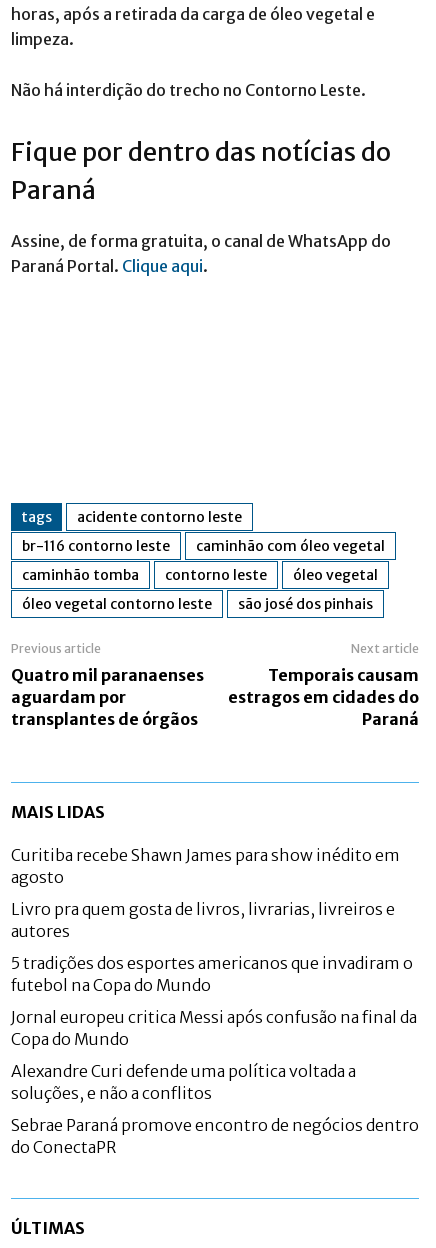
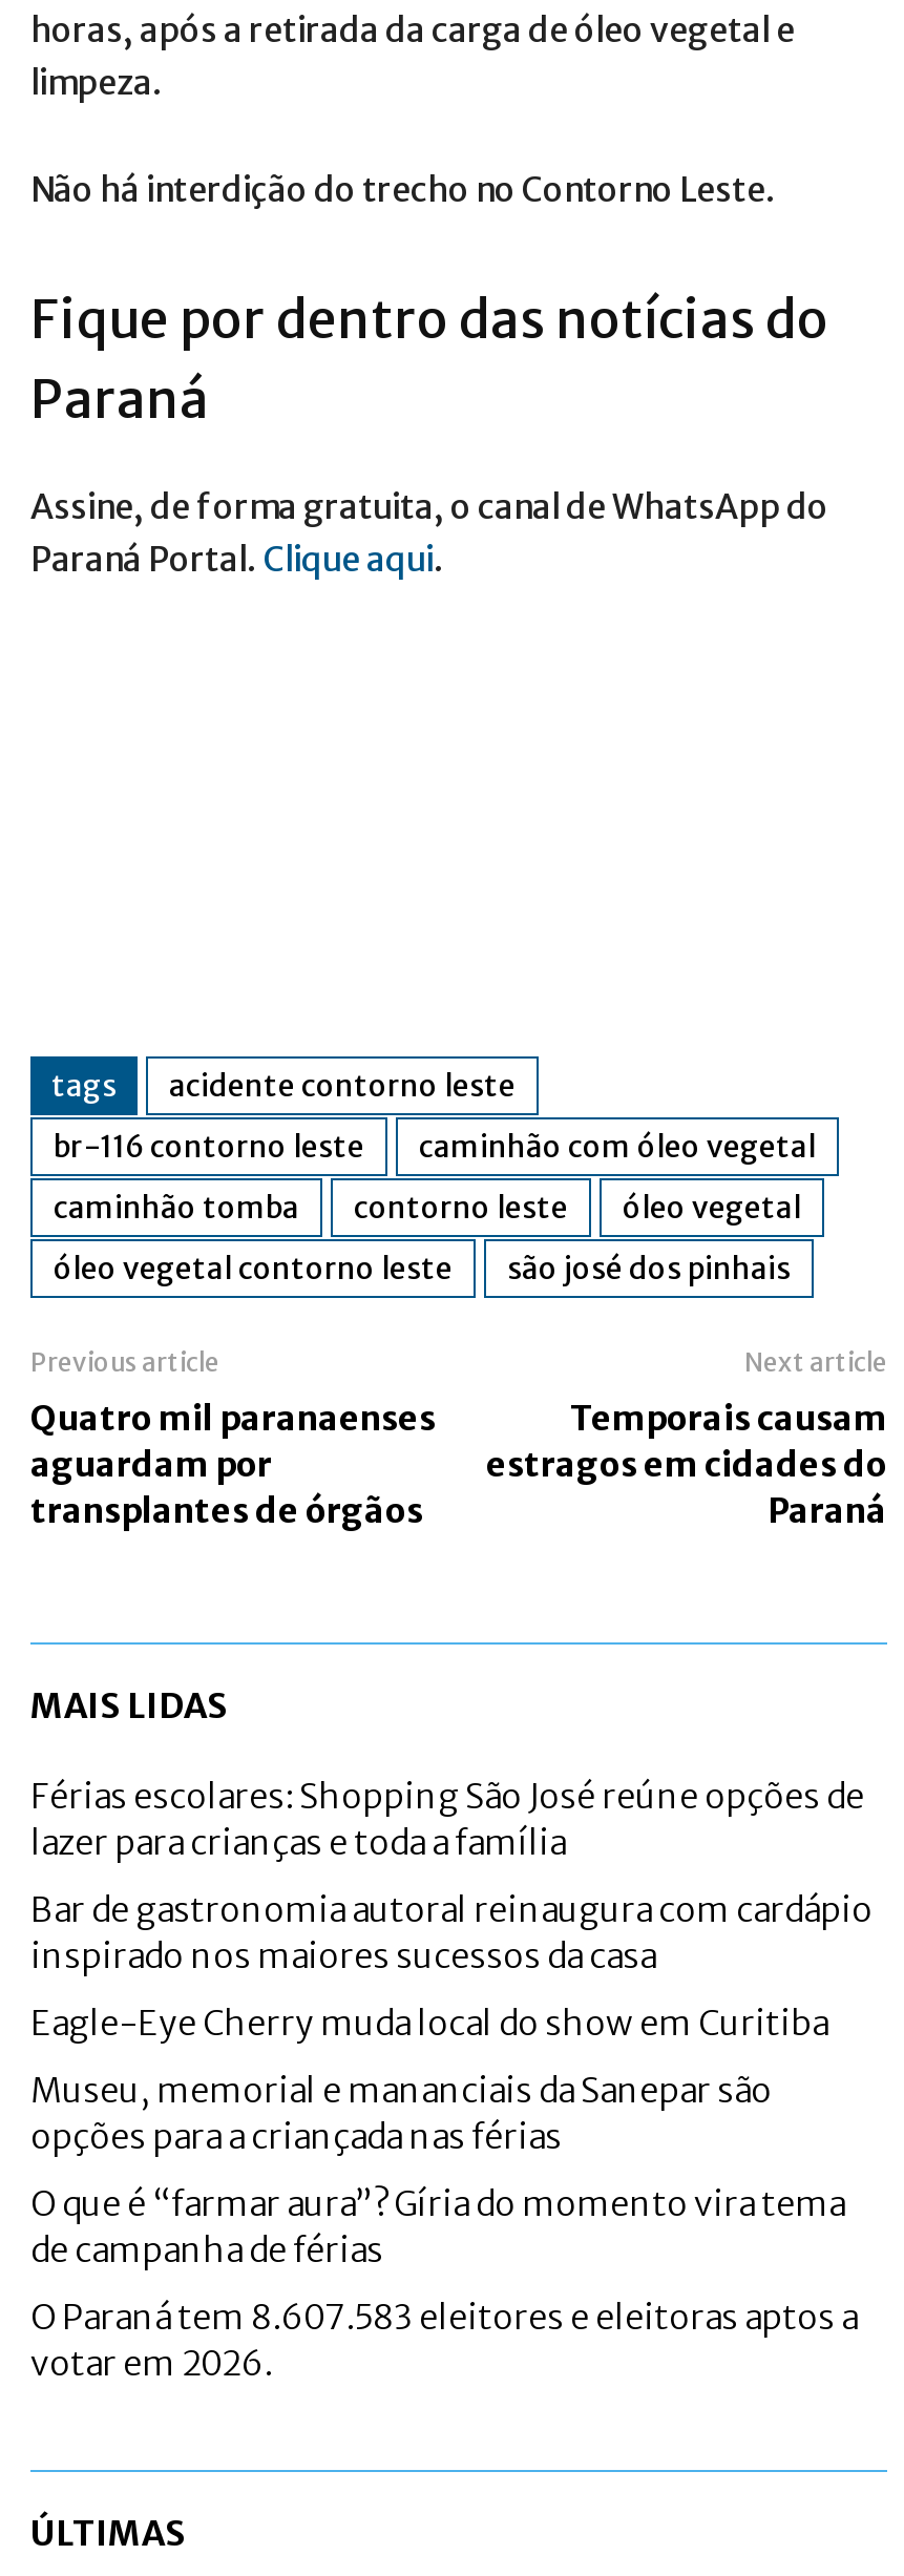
[11,845,400,887] Curitiba recebe Shawn James para show inédito em | agosto -> [30,1775,864,1863] Férias escolares: Shopping São José reúne opções de | lazer para crianças e toda a família
[11,899,395,941] Livro pra quem gosta de livros, livrarias, livreiros e | autores -> [30,1888,873,1977] Bar de gastronomia autoral reinaugura com cardápio | inspirado nos maiores sucessos da casa
[11,953,413,995] 5 tradições dos esportes americanos que invadiram o | futebol na Copa do Mundo -> [30,2002,828,2044] Eagle-Eye Cherry muda local do show em Curitiba
[11,1007,417,1049] Jornal europeu critica Messi após confusão na final da | Copa do Mundo -> [30,2069,772,2157] Museu, memorial e mananciais da Sanepar são | opções para a criançada nas férias
[11,1061,356,1103] Alexandre Curi defende uma política voltada a | soluções, e não a conflitos -> [30,2182,845,2271] O que é “farmar aura”? Gíria do momento vira tema | de campanha de férias
[11,1115,419,1157] Sebrae Paraná promove encontro de negócios dentro | do ConectaPR -> [30,2296,858,2384] O Paraná tem 8.607.583 eleitores e eleitoras aptos a | votar em 2026.

